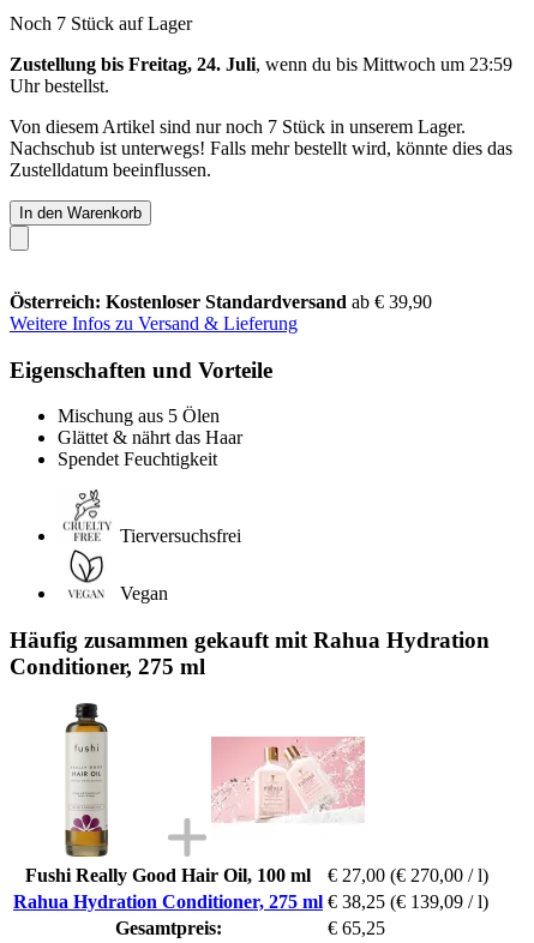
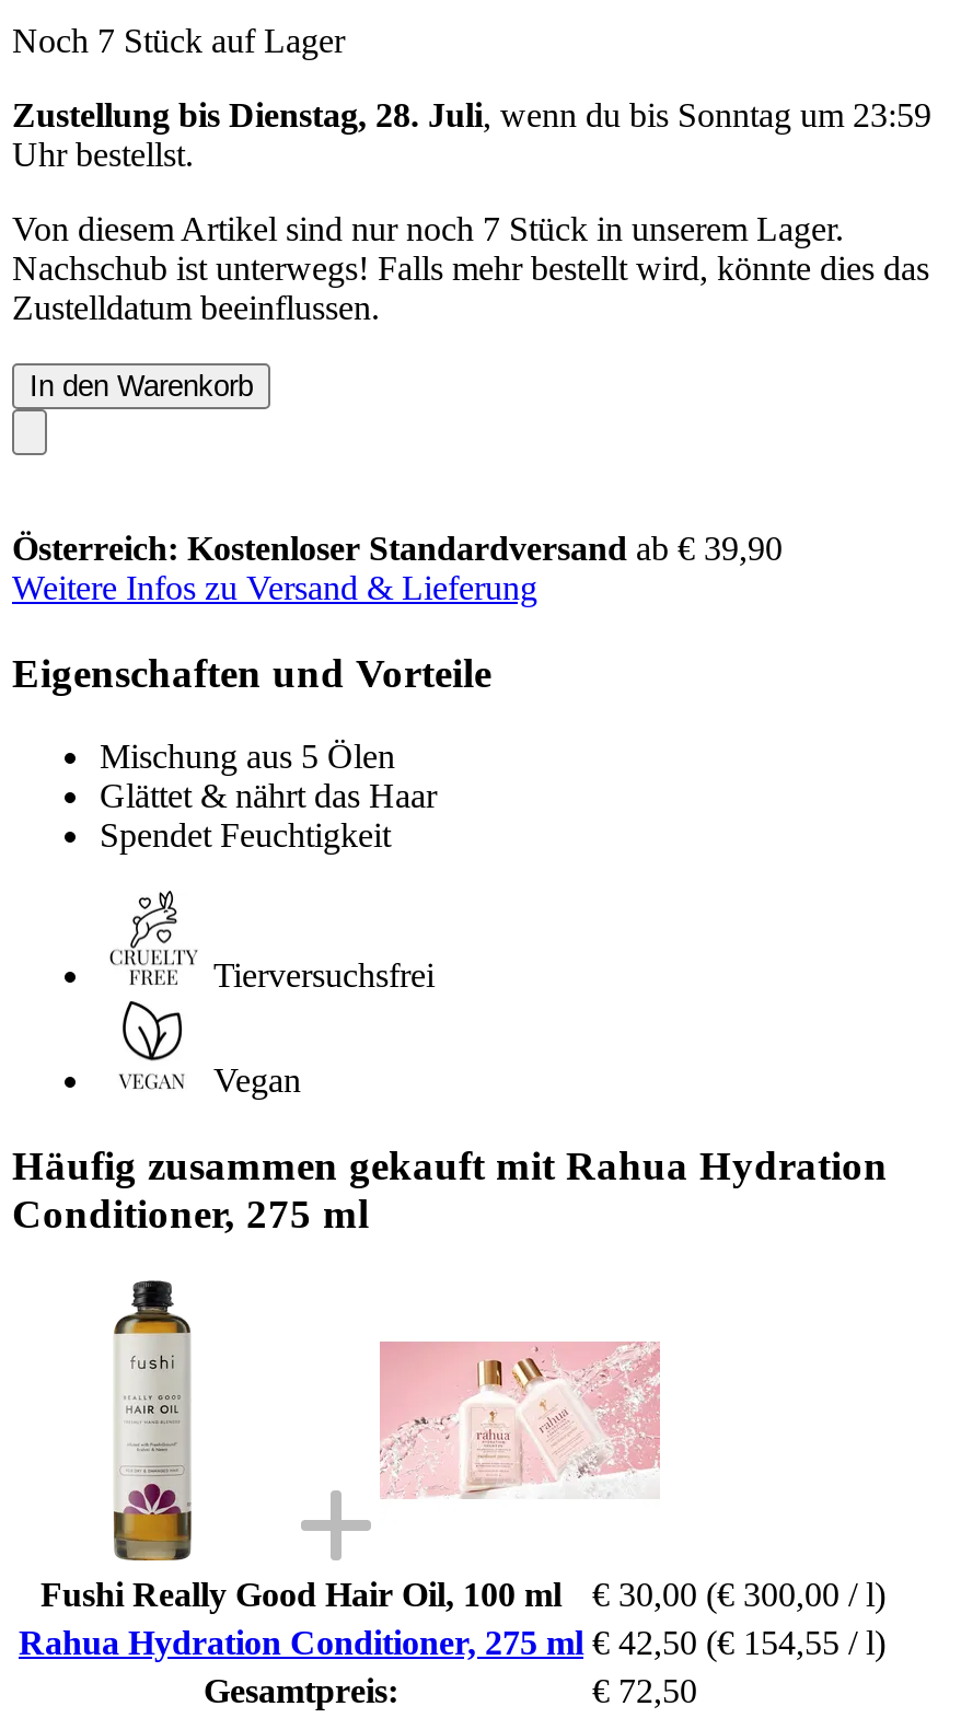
[10,54,512,74] Zustellung bis Freitag, 24. Juli, wenn du bis Mittwoch um 23:59 -> [12,96,931,133] Zustellung bis Dienstag, 28. Juli, wenn du bis Sonntag um 23:59
[25,865,488,885] Fushi Really Good Hair Oil, 100 ml € 27,00 (€ 270,00 / l) -> [40,1575,885,1612] Fushi Really Good Hair Oil, 100 ml € 30,00 (€ 300,00 / l)
[13,891,488,911] Rahua Hydration Conditioner, 275 ml € 38,25 (€ 139,09 / l) -> [19,1623,885,1660] Rahua Hydration Conditioner, 275 ml € 42,50 (€ 154,55 / l)
[328,917,385,938] € 65,25 -> [592,1671,697,1709] € 72,50

